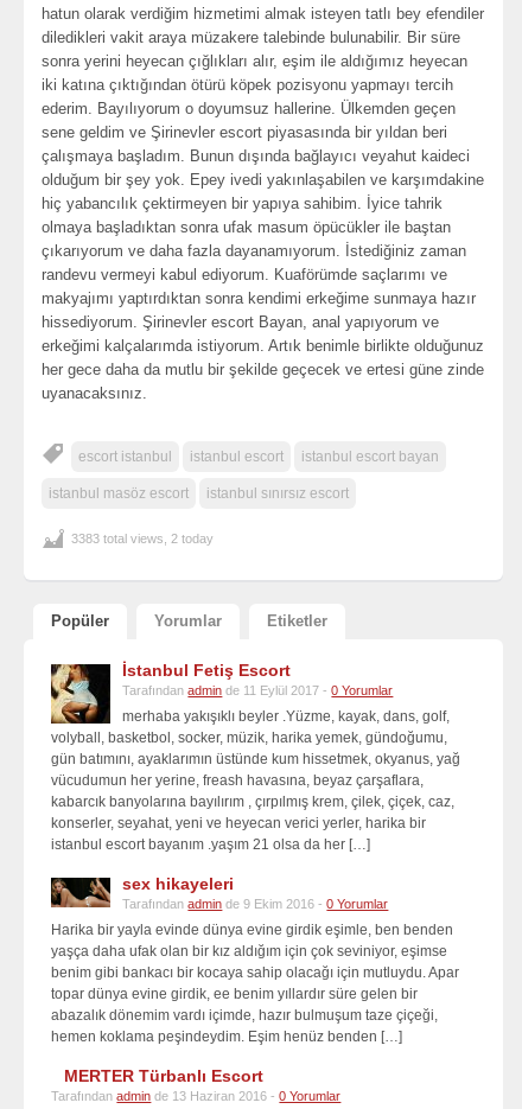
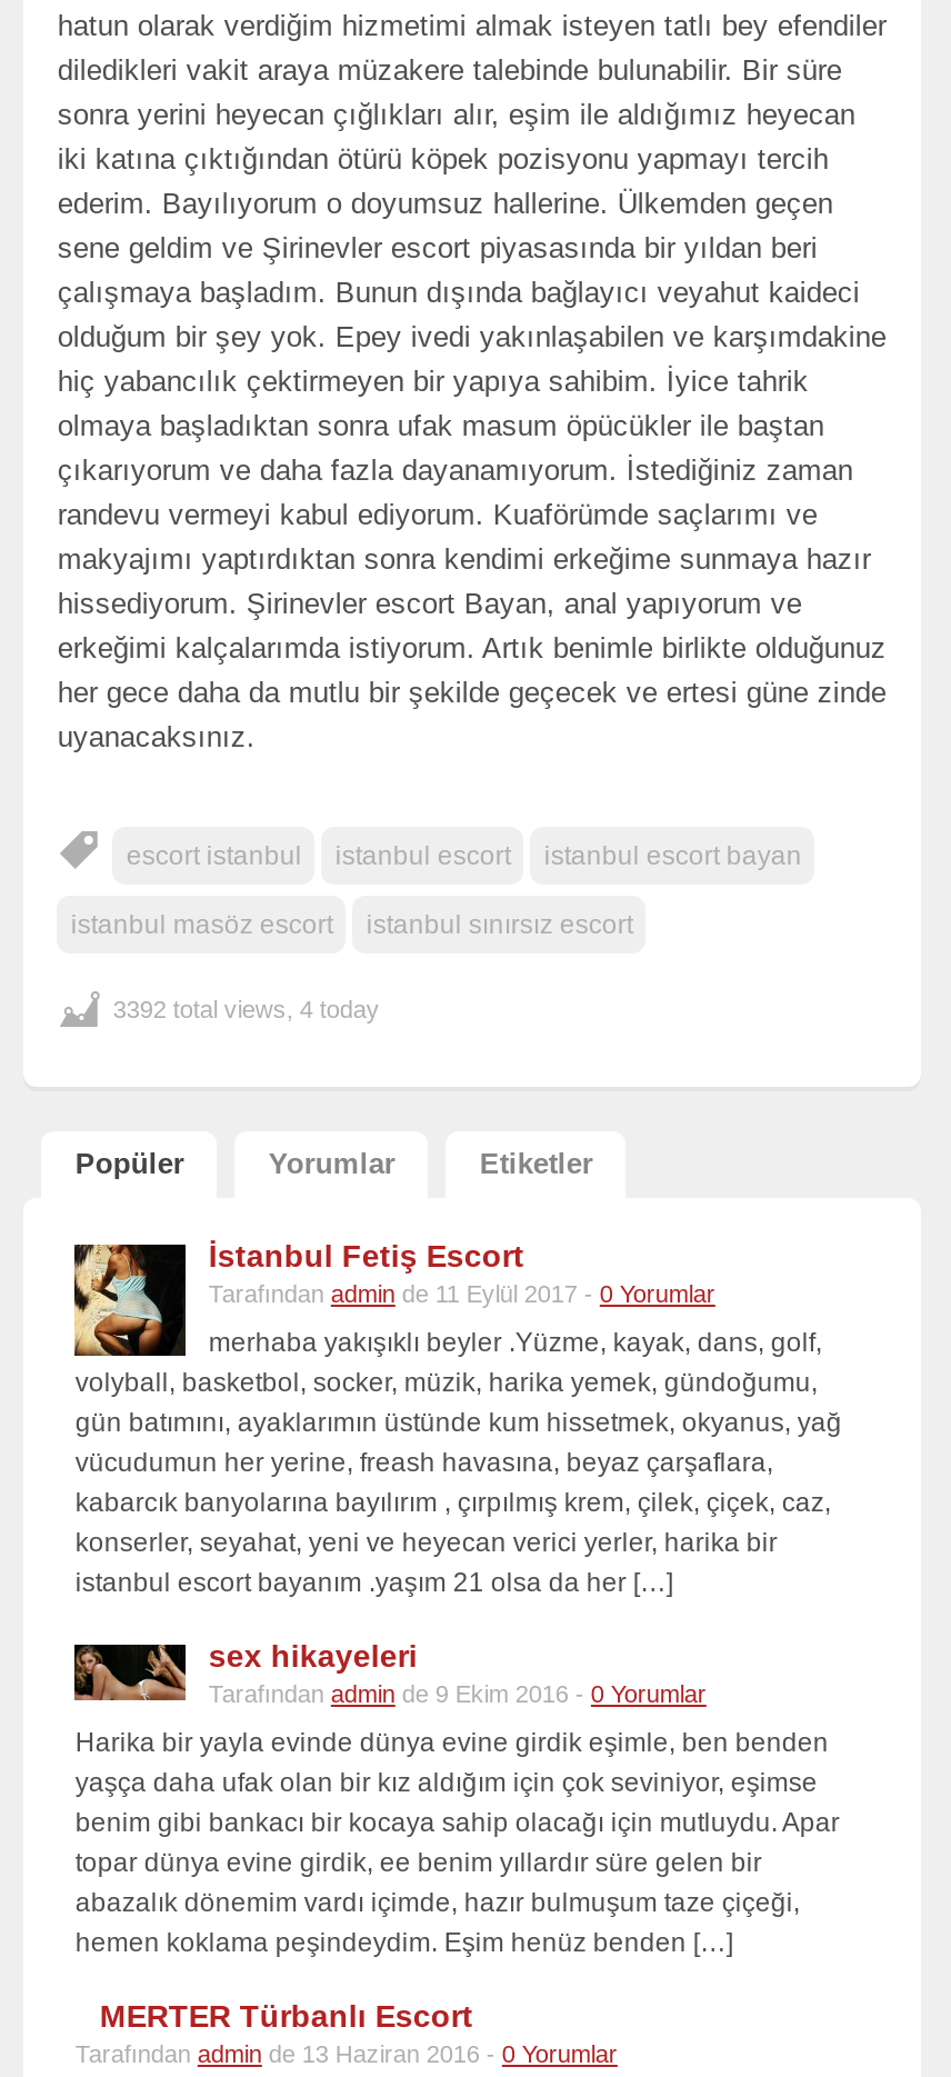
[72,531,214,546] 3383 total views, 2 today -> [113,996,380,1022] 3392 total views, 4 today

